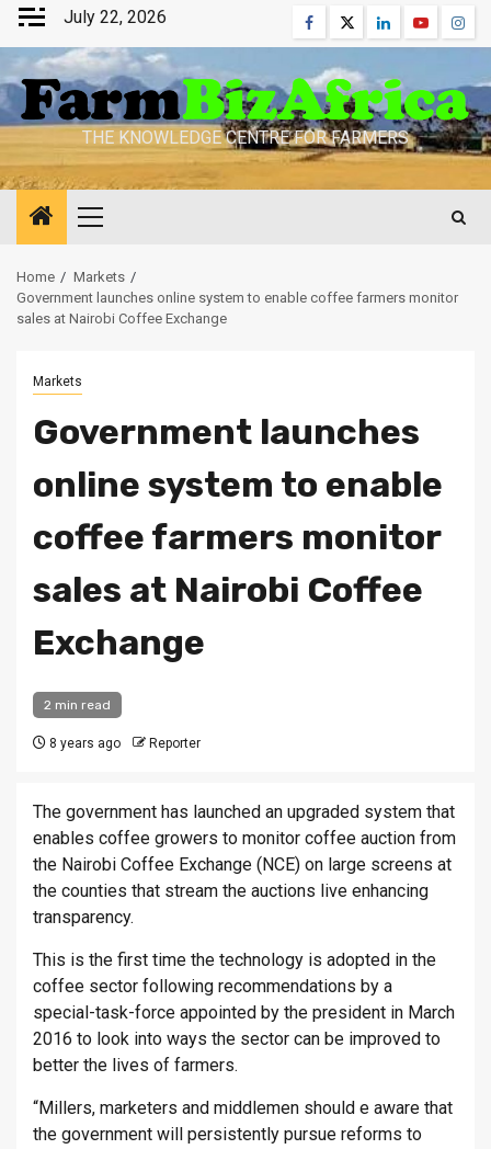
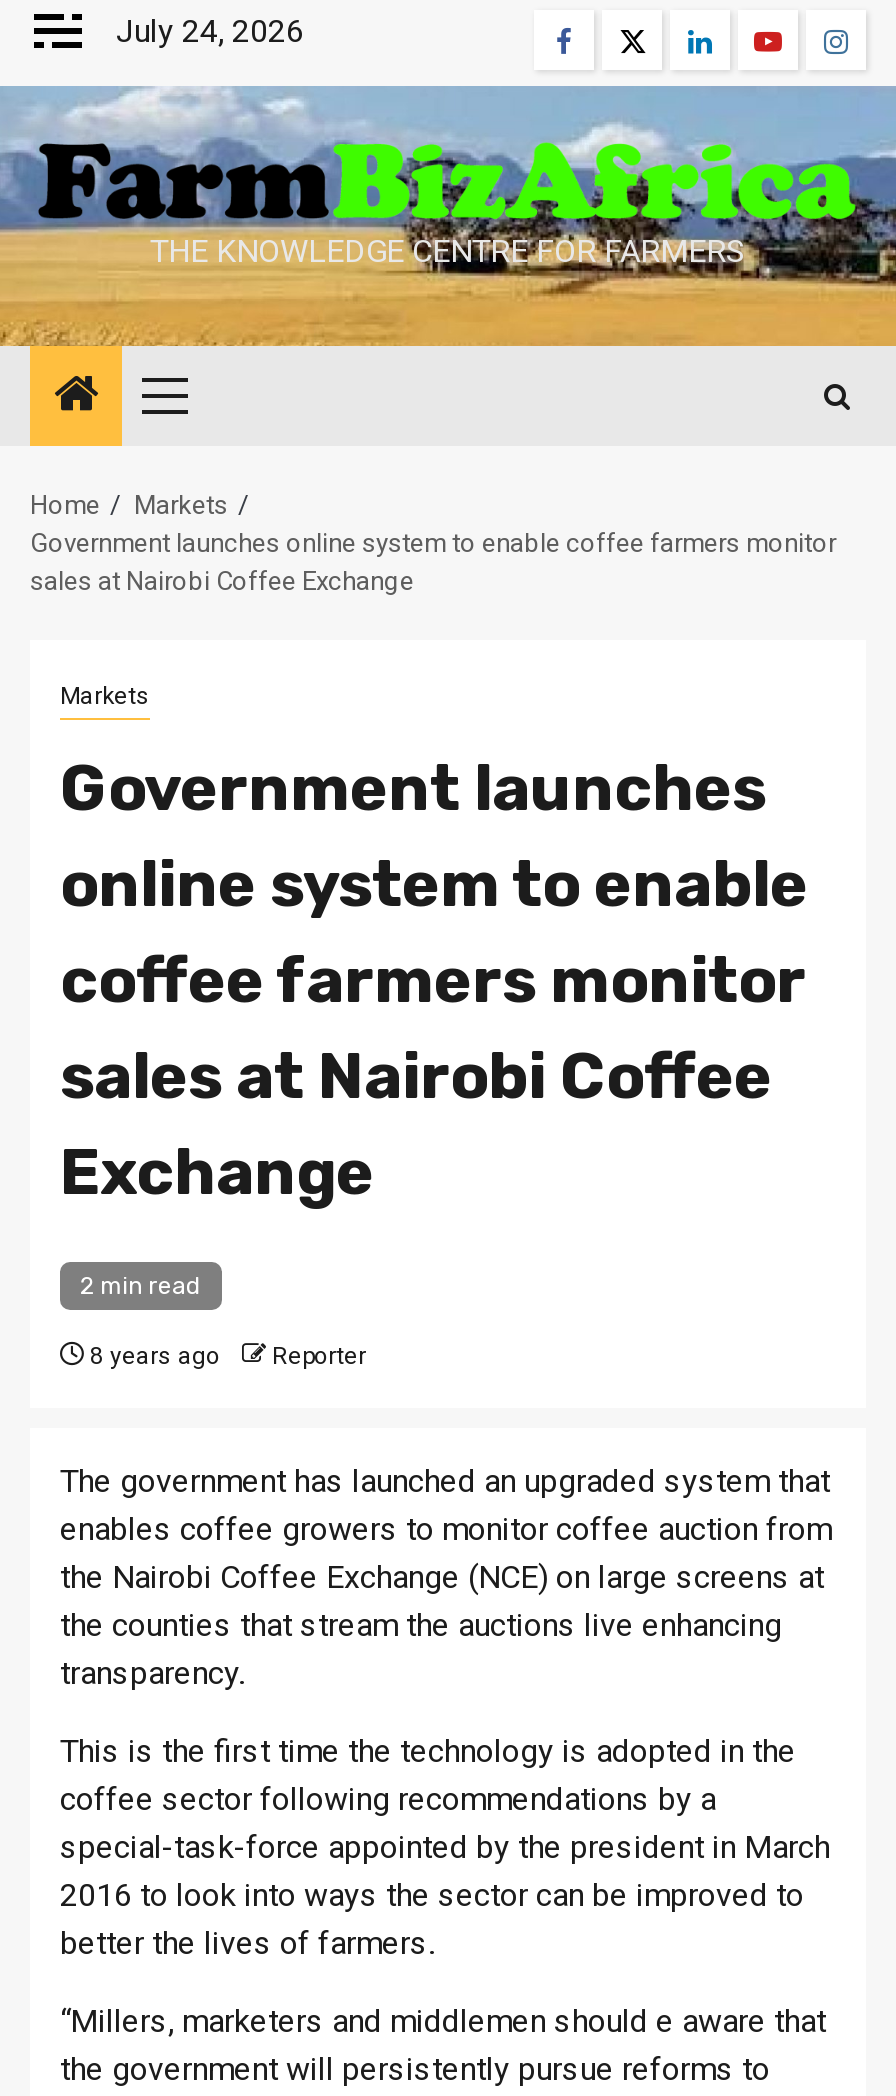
[64,7,167,27] July 22, 2026 -> [116,12,304,50] July 24, 2026

